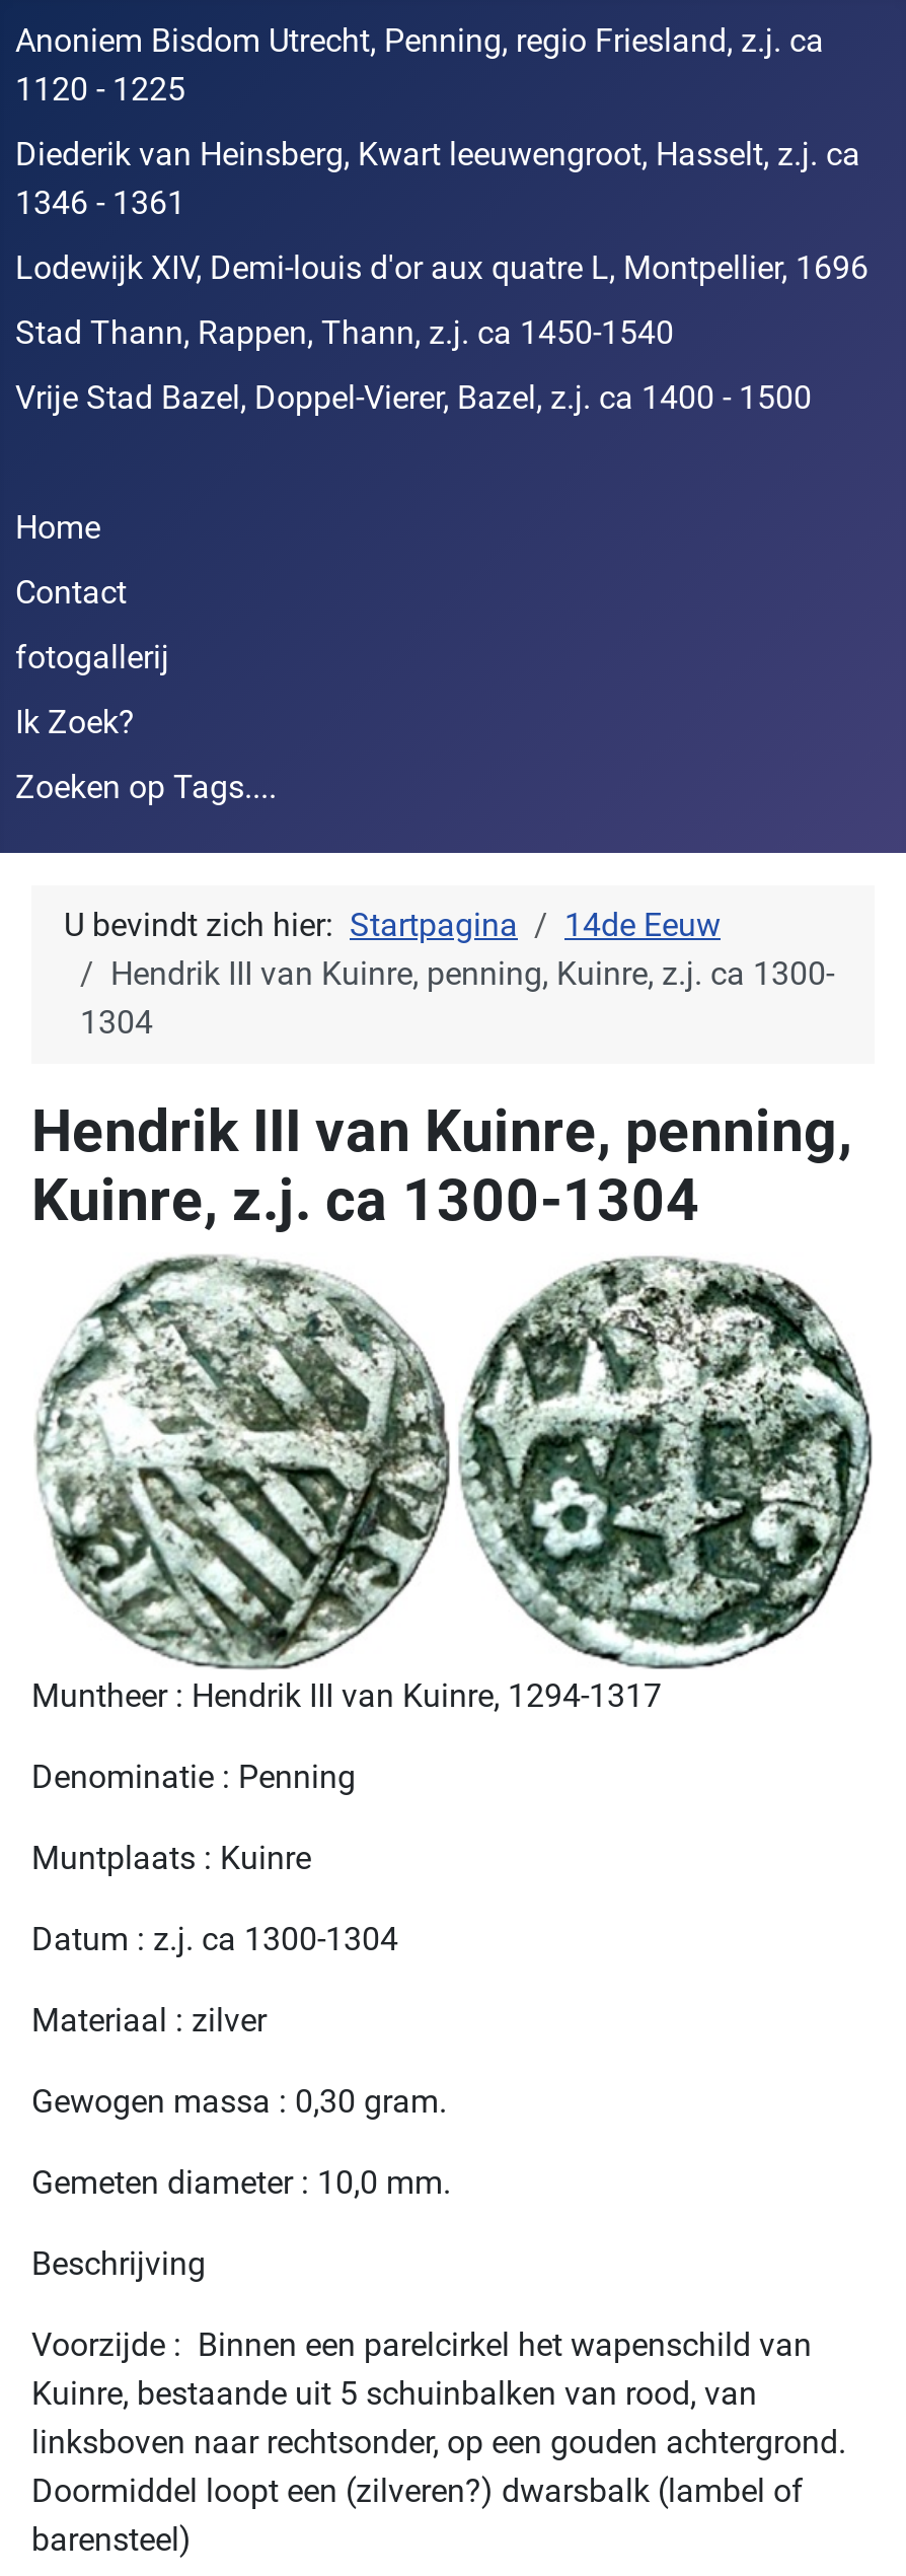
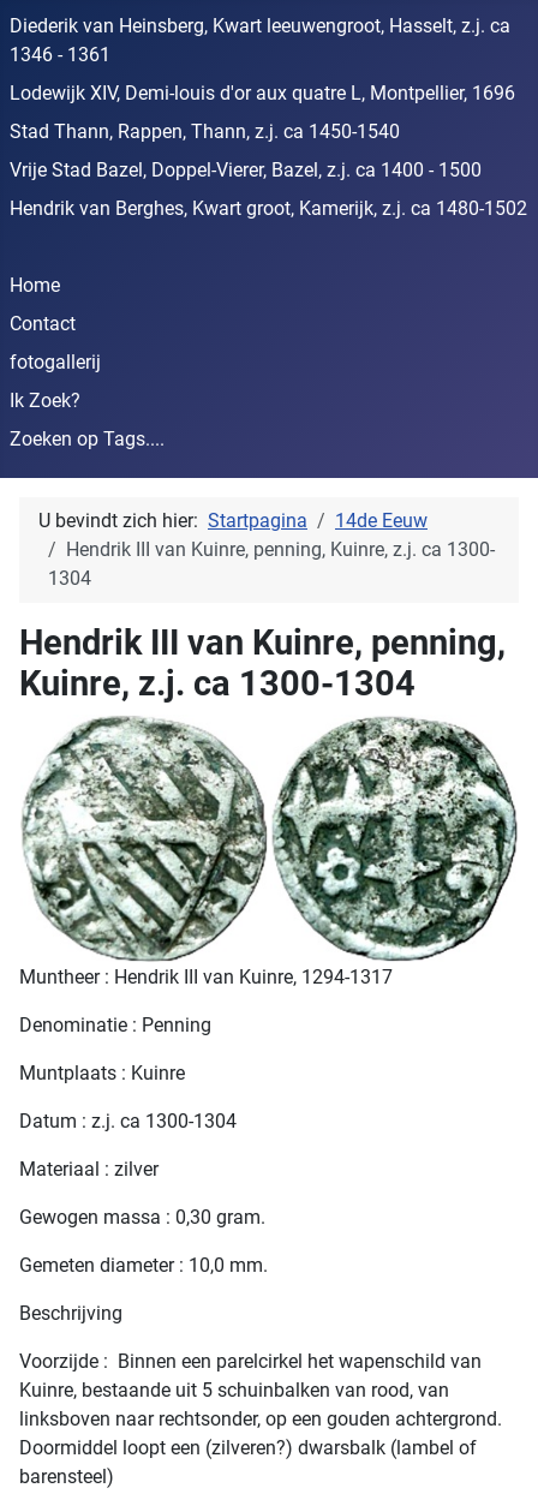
[15,21,824,109] Anoniem Bisdom Utrecht, Penning, regio Friesland, z.j. ca | 1120 - 1225 -> none
moved [15,135,869,417] -> [10,14,515,181]: Diederik van Heinsberg, Kwart leeuwengroot, Hasselt, z.j. ca | 1346 - 1361 | Lodewijk XIV, Demi-louis d'or aux quatre L, Montpellier, 1696 | Stad Thann, Rappen, Thann, z.j. ca 1450-1540 | Vrije Stad Bazel, Doppel-Vierer, Bazel, z.j. ca 1400 - 1500
none -> [10,197,527,220] Hendrik van Berghes, Kwart groot, Kamerijk, z.j. ca 1480-1502

